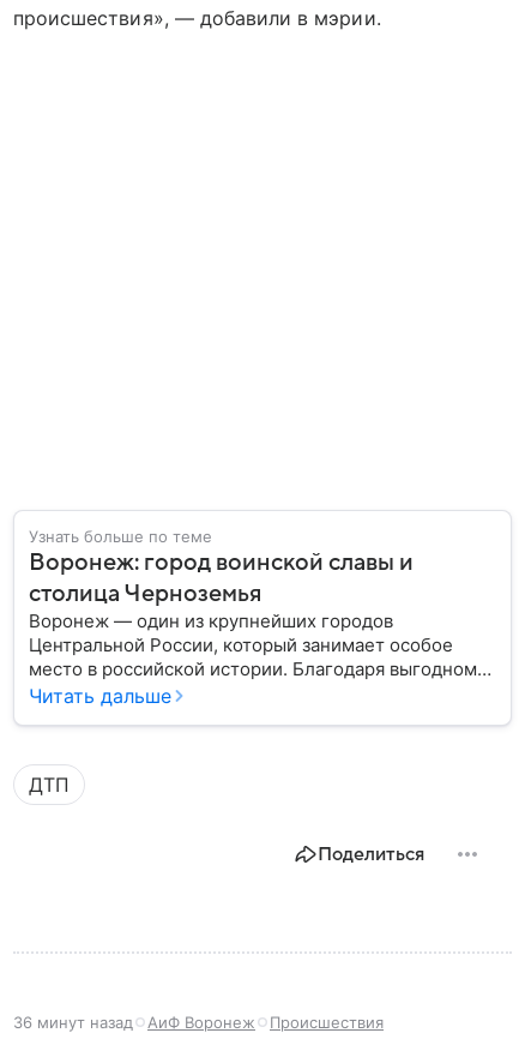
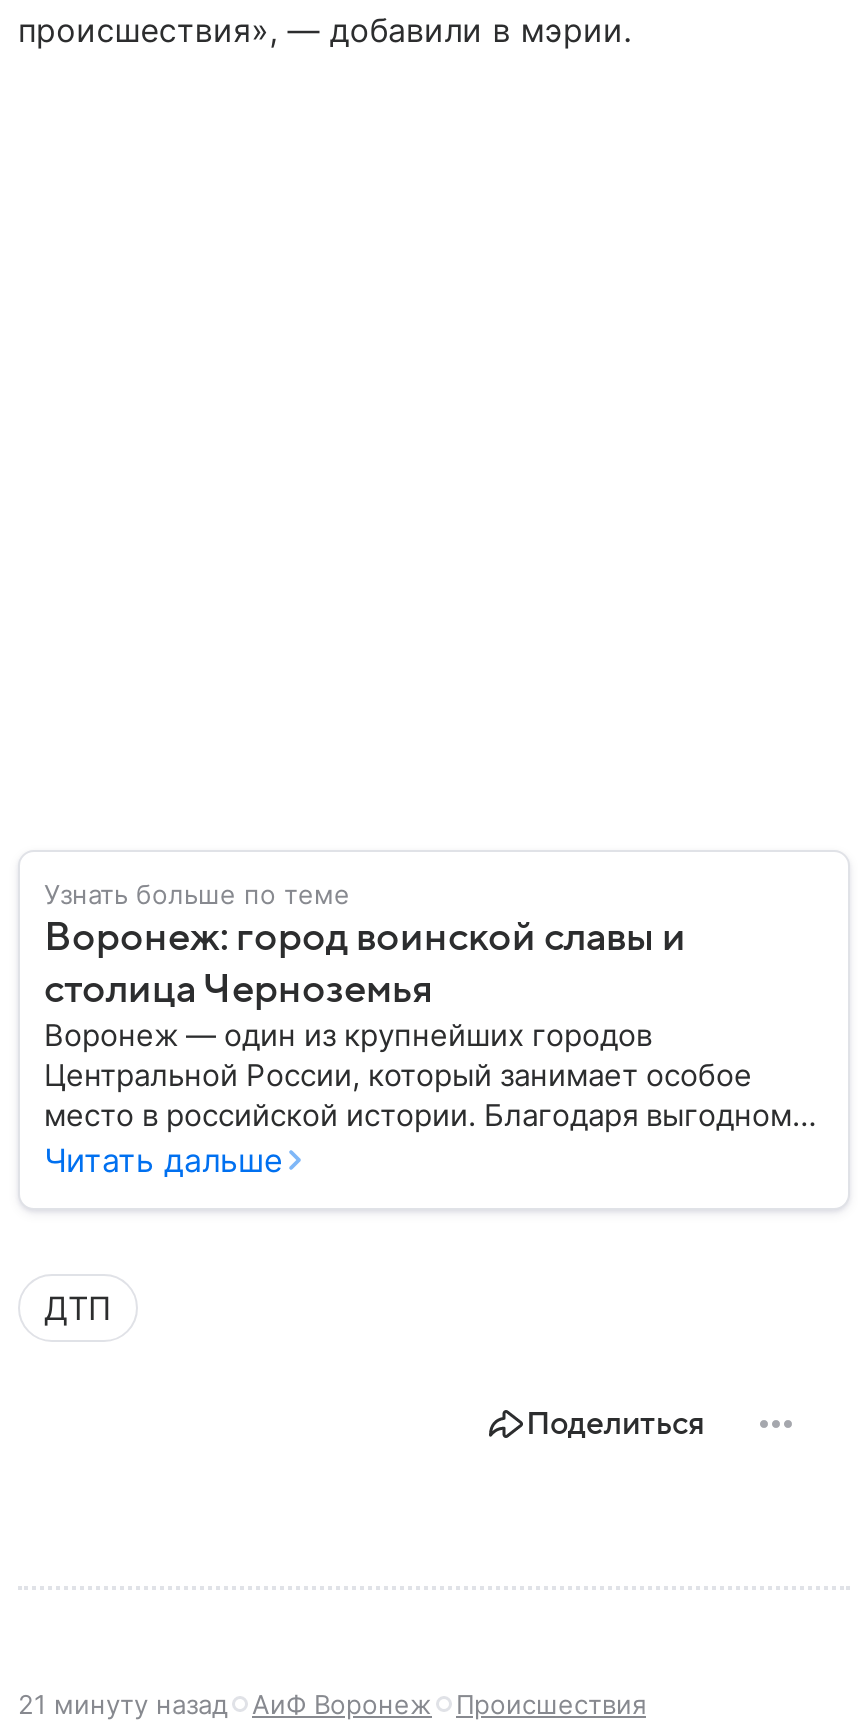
[13,1013,384,1032] 36 минут назад АиФ Воронеж Происшествия -> [18,1688,646,1720] 21 минуту назад АиФ Воронеж Происшествия

